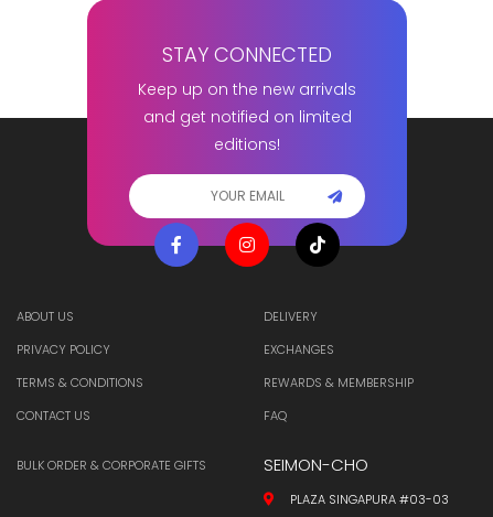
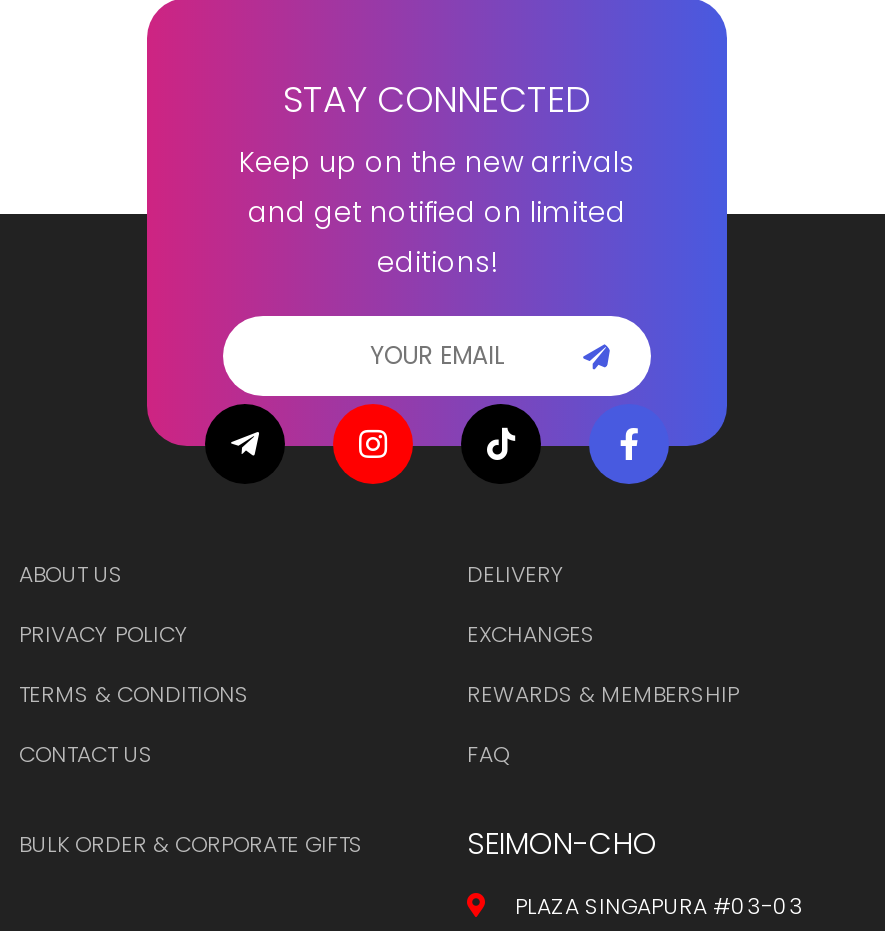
[119,222,374,268] [image] -> [203,402,671,486] [image]

